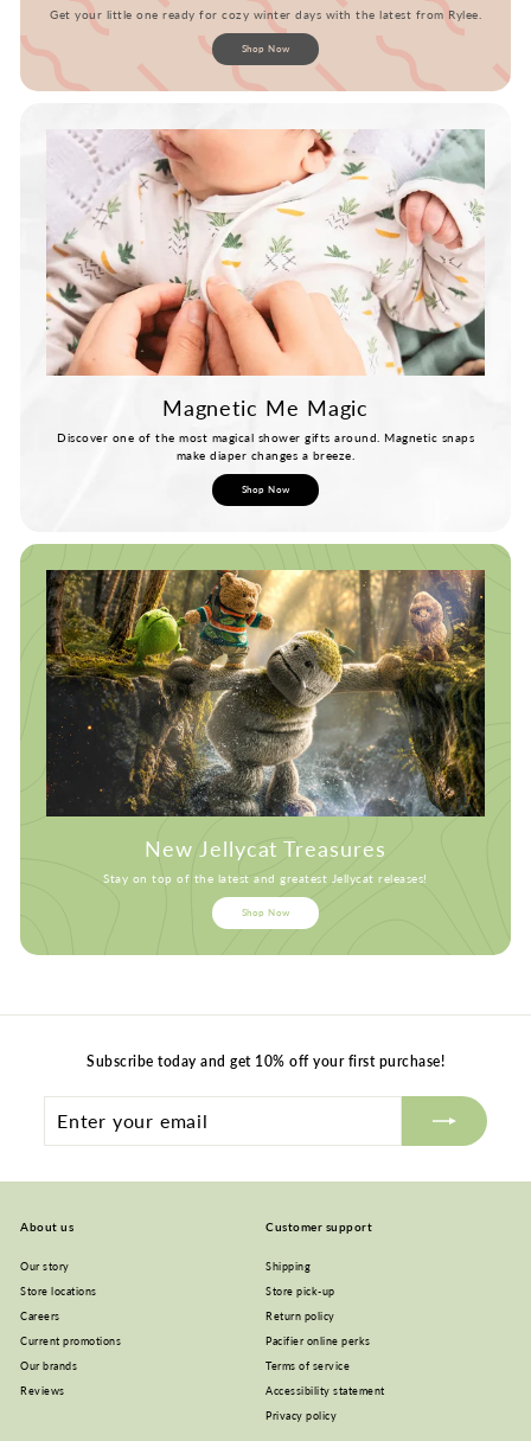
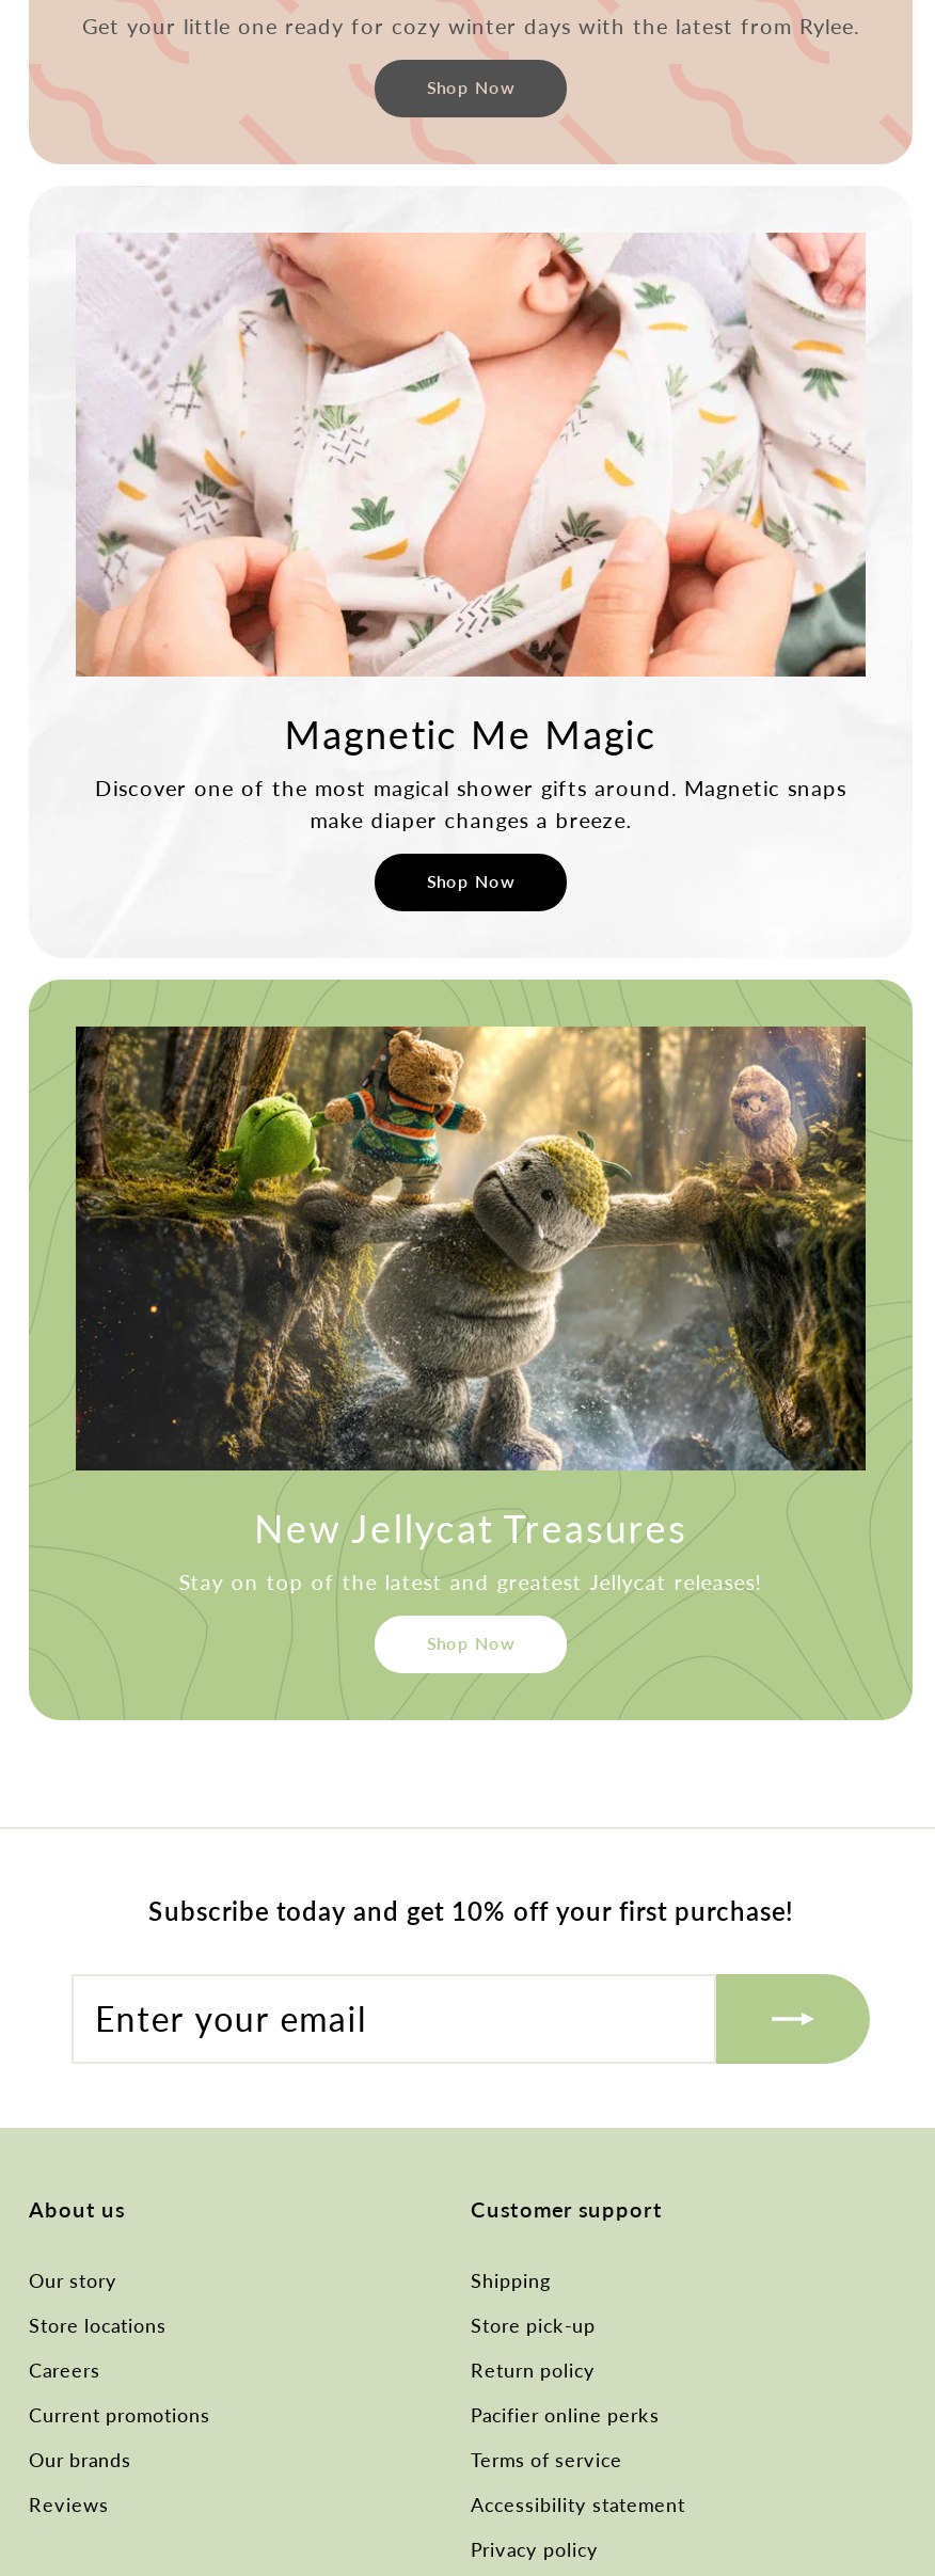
[46,129,486,377] [image] -> [76,230,866,679] [image]

